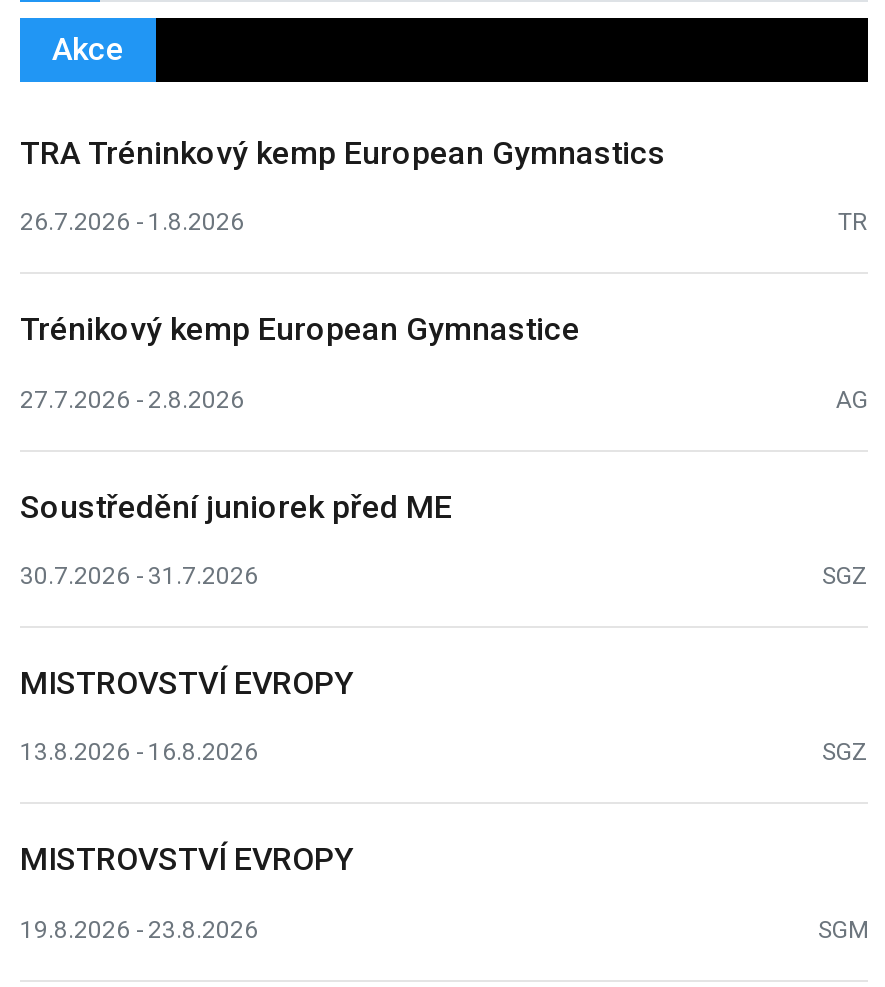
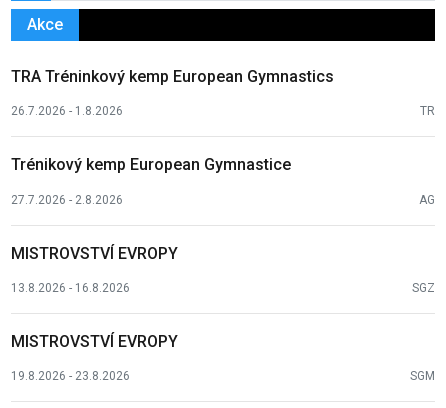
[20,487,868,590] Soustředění juniorek před ME | 30.7.2026 - 31.7.2026 | SGZ -> none

